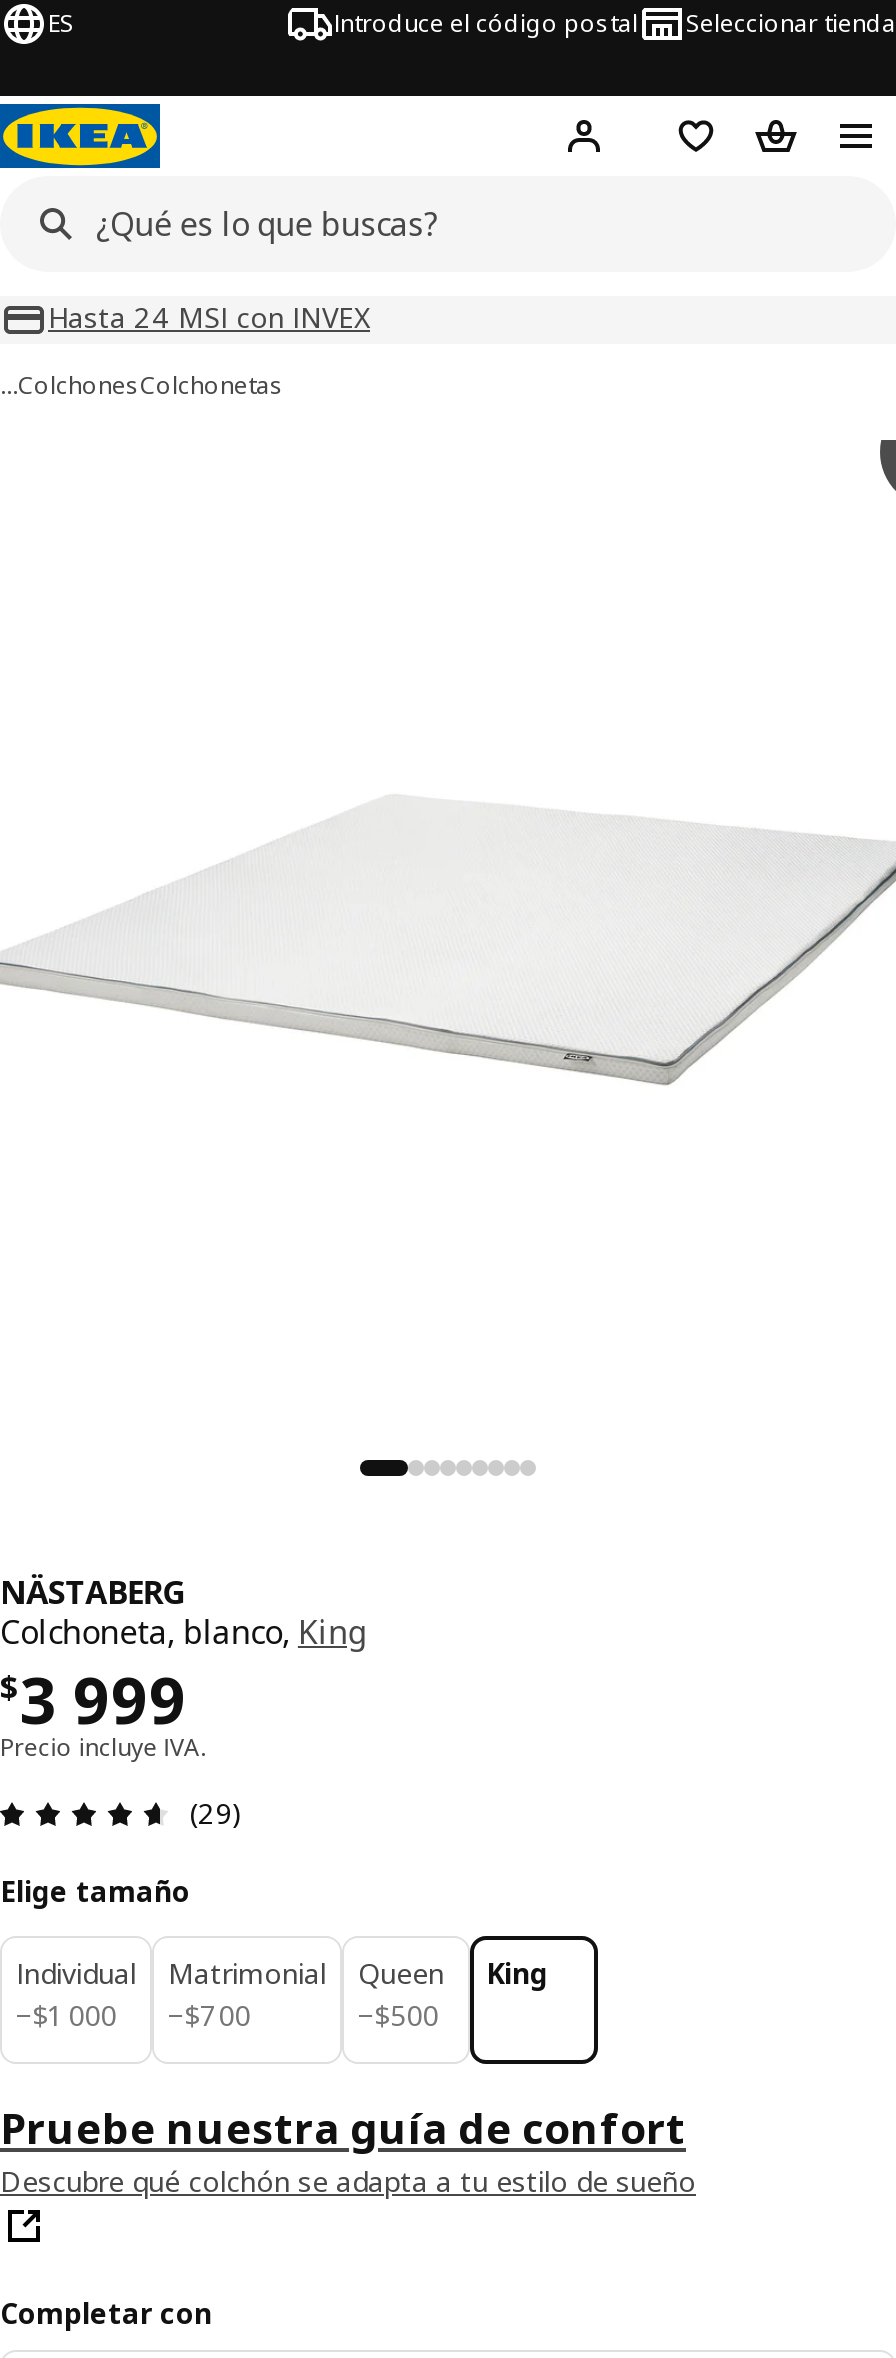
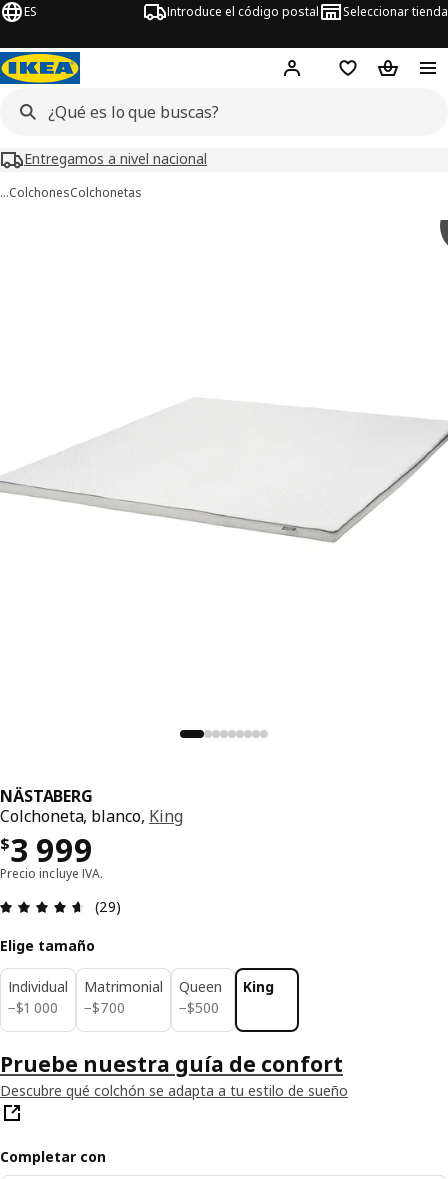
[48,298,370,336] Hasta 24 MSI con INVEX -> [24,149,207,168] Entregamos a nivel nacional

